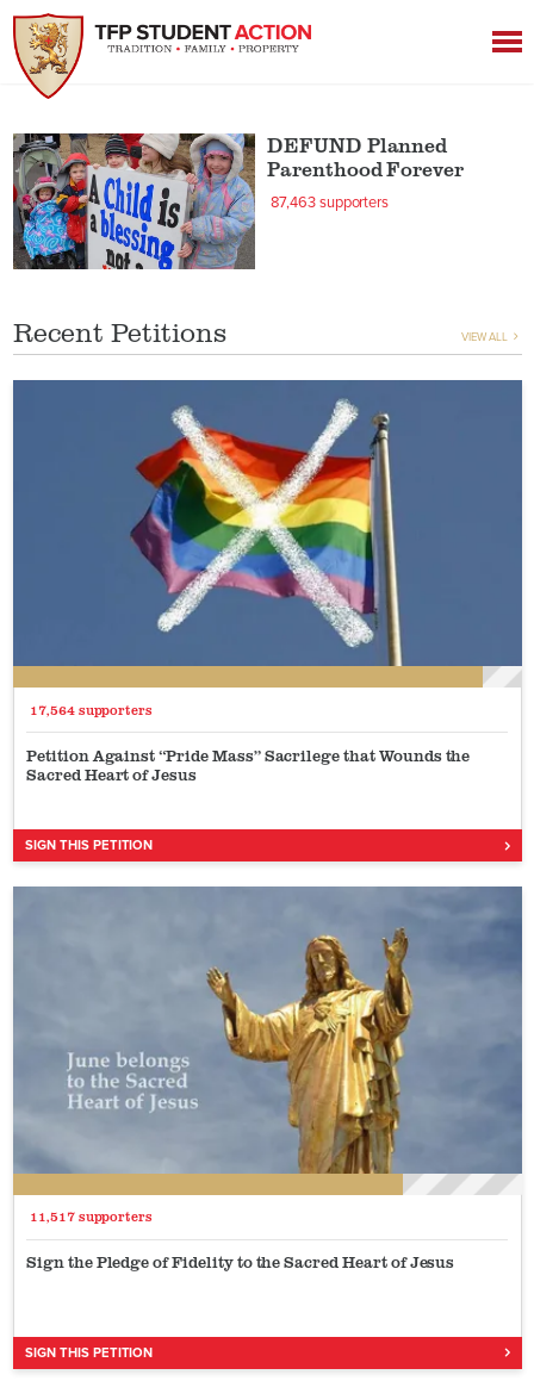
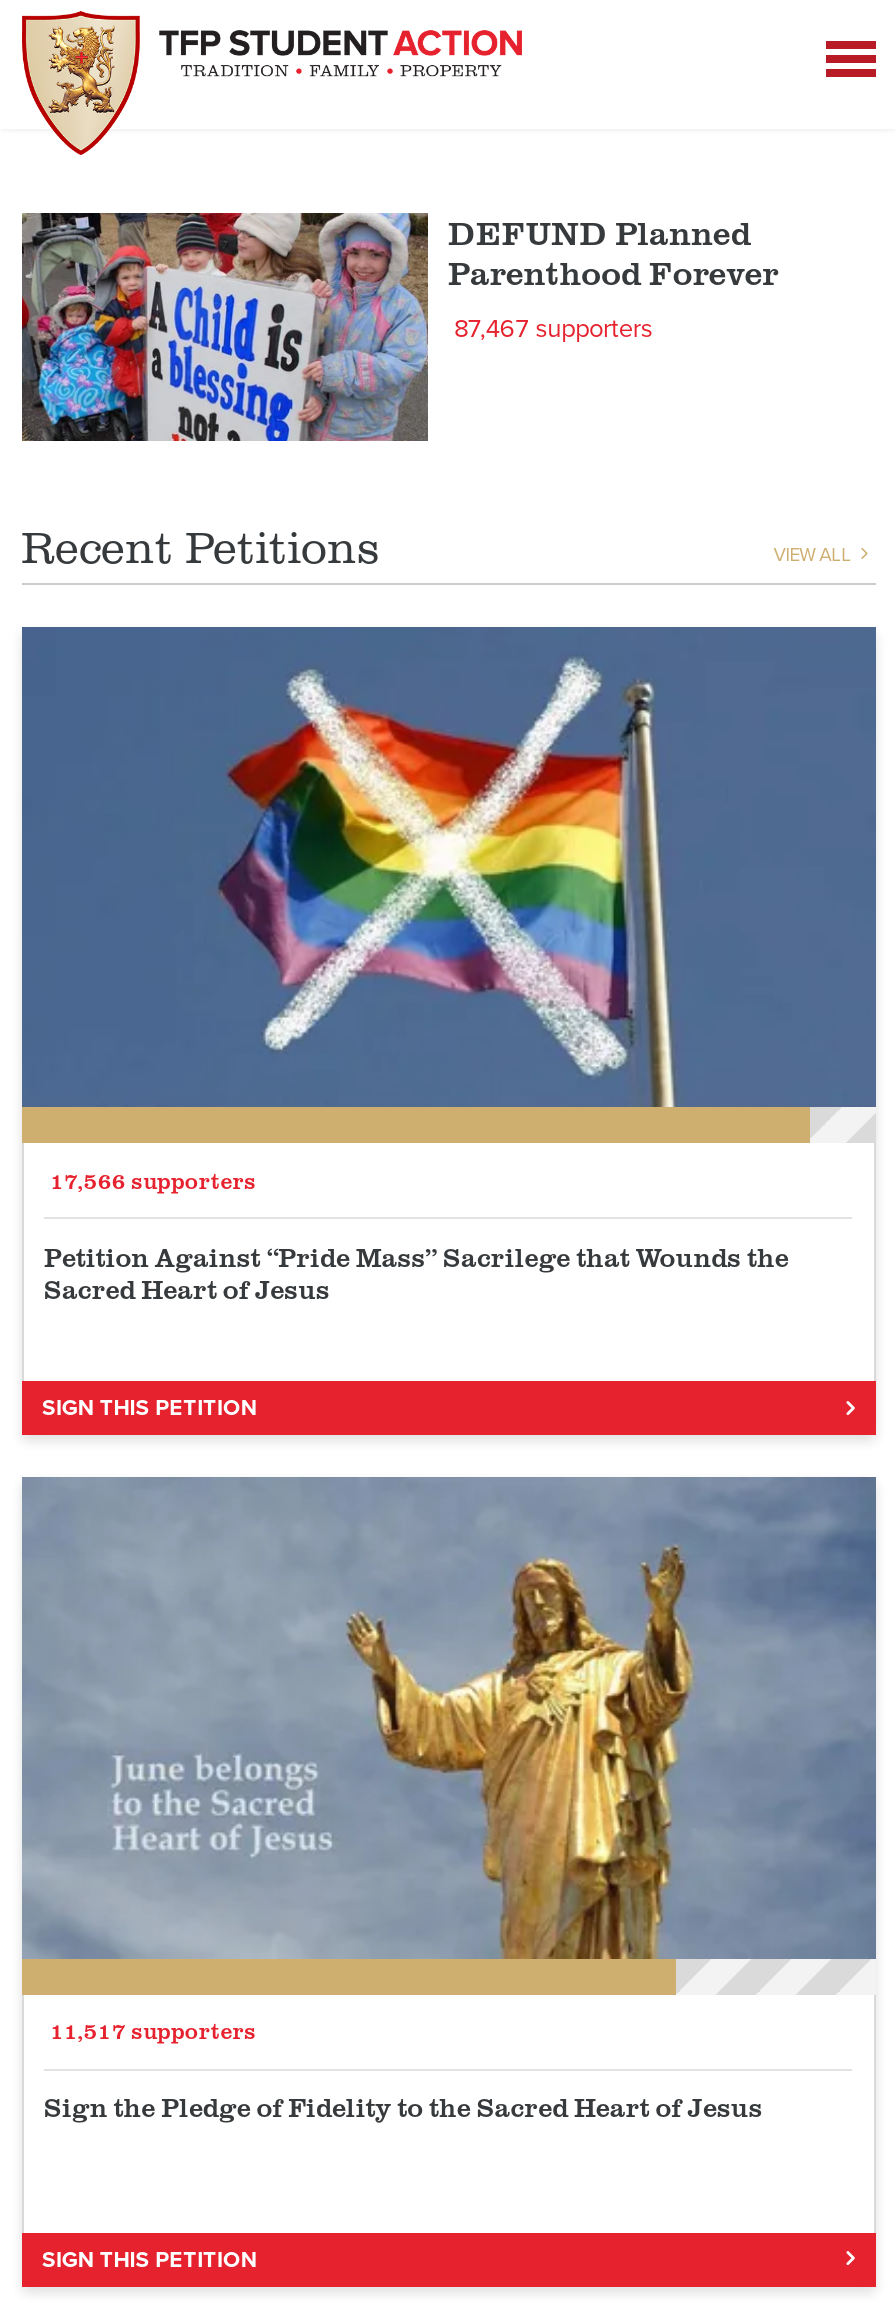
[267,192,389,211] 87,463 supporters -> [448,312,653,344] 87,467 supporters
[26,701,153,718] 17,564 supporters -> [44,1165,256,1195] 17,566 supporters

